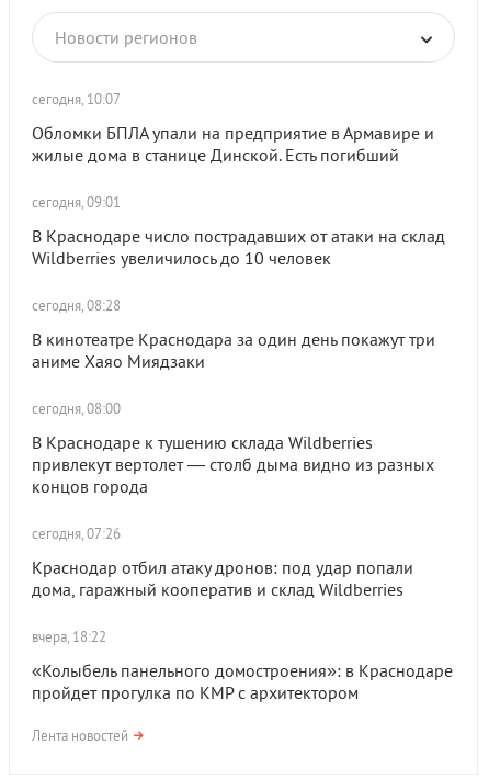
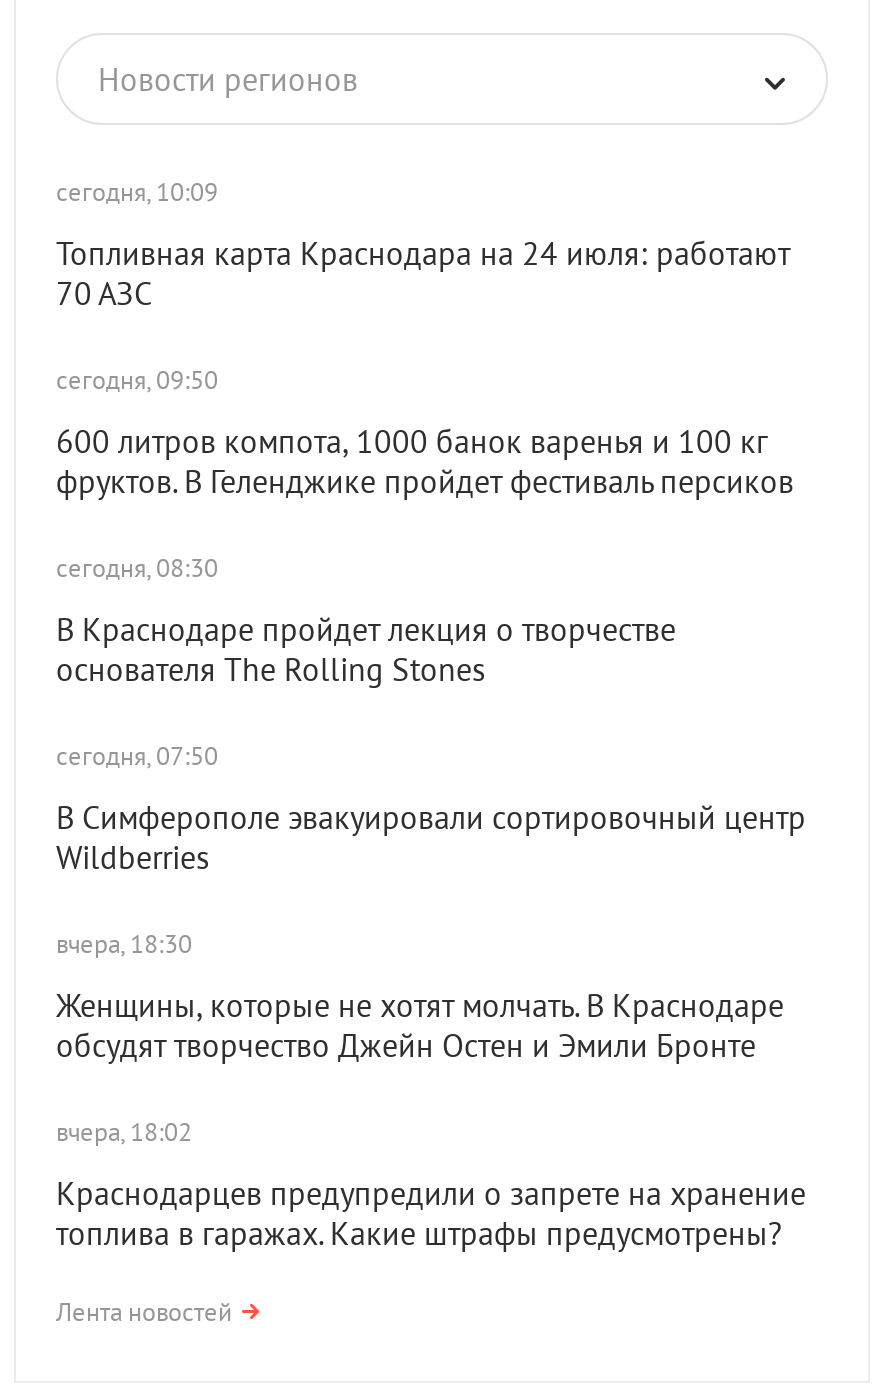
[32,90,121,109] сегодня, 10:07 -> [56,175,218,209] сегодня, 10:09
[32,122,434,166] Обломки БПЛА упали на предприятие в Армавире и | жилые дома в станице Динской. Есть погибший -> [56,233,790,313] Топливная карта Краснодара на 24 июля: работают | 70 АЗС
[32,193,121,212] сегодня, 09:01 -> [56,363,218,397] сегодня, 09:50
[32,225,445,269] В Краснодаре число пострадавших от атаки на склад | Wildberries увеличилось до 10 человек -> [56,421,794,501] 600 литров компота, 1000 банок варенья и 100 кг | фруктов. В Геленджике пройдет фестиваль персиков
[32,296,121,315] сегодня, 08:28 -> [56,551,218,585] сегодня, 08:30
[32,328,435,372] В кинотеатре Краснодара за один день покажут три | аниме Хаяо Миядзаки -> [56,609,676,689] В Краснодаре пройдет лекция о творчестве | основателя The Rolling Stones
[32,399,121,418] сегодня, 08:00 -> [56,739,218,773] сегодня, 07:50
[32,431,434,497] В Краснодаре к тушению склада Wildberries | привлекут вертолет — столб дыма видно из разных | концов города -> [56,797,806,877] В Симферополе эвакуировали сортировочный центр | Wildberries
[32,524,121,543] сегодня, 07:26 -> [56,927,192,961] вчера, 18:30
[32,556,413,600] Краснодар отбил атаку дронов: под удар попали | дома, гаражный кооператив и склад Wildberries -> [56,985,784,1065] Женщины, которые не хотят молчать. В Краснодаре | обсудят творчество Джейн Остен и Эмили Бронте
[32,628,106,646] вчера, 18:22 -> [56,1115,192,1149] вчера, 18:02
[32,659,453,703] «Колыбель панельного домостроения»: в Краснодаре | пройдет прогулка по КМР с архитектором -> [56,1173,806,1253] Краснодарцев предупредили о запрете на хранение | топлива в гаражах. Какие штрафы предусмотрены?

